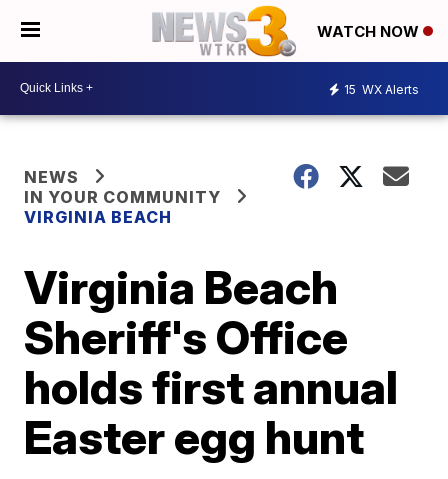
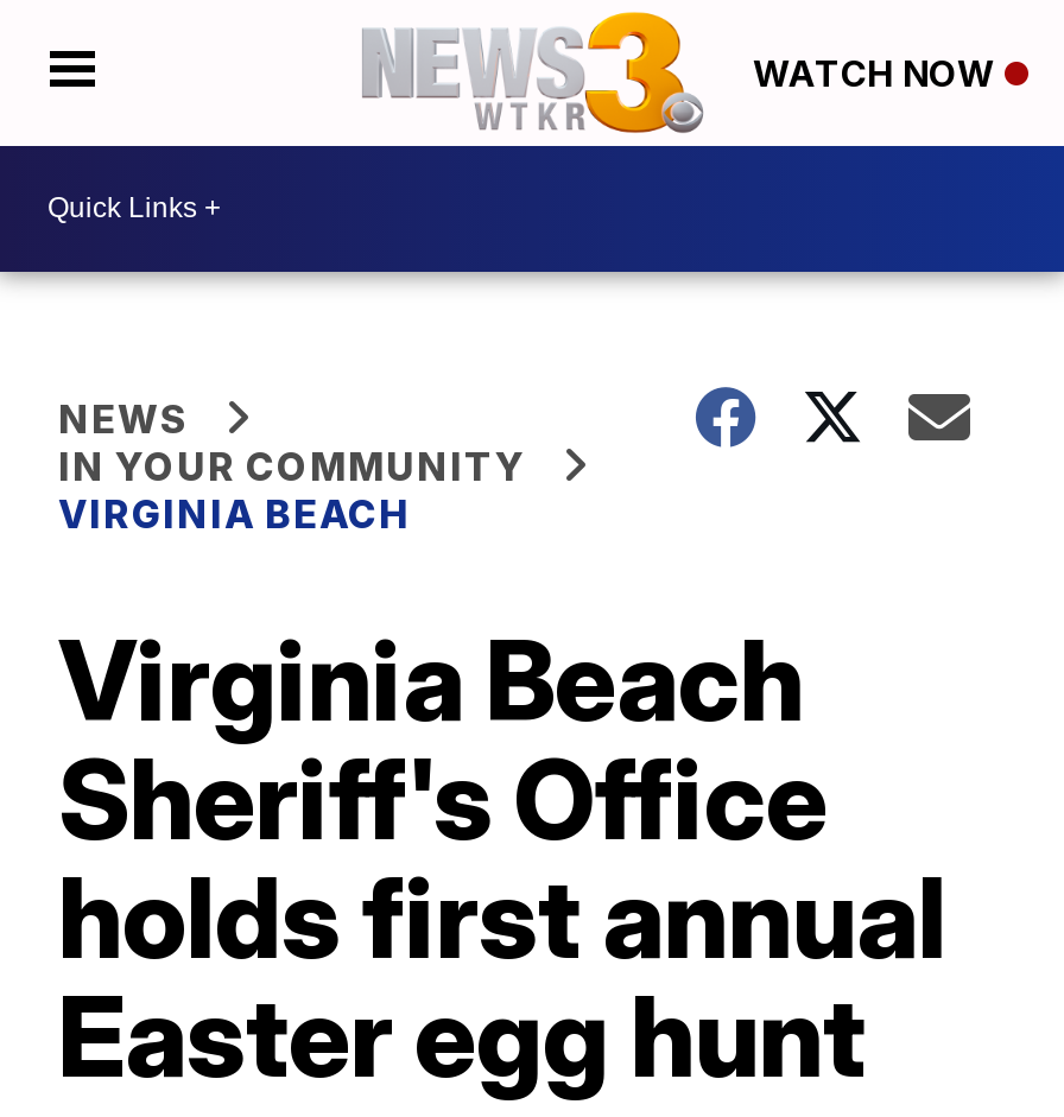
[344,82,419,97] 15 WX Alerts -> none

